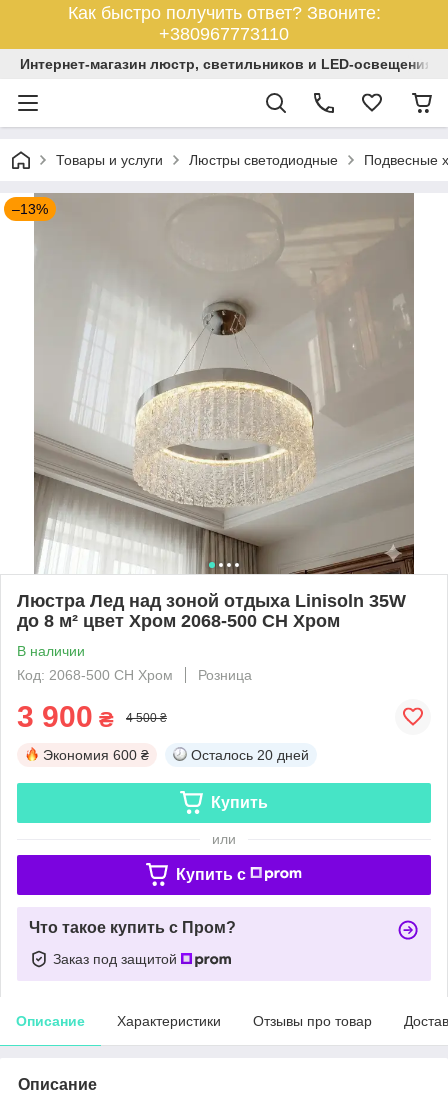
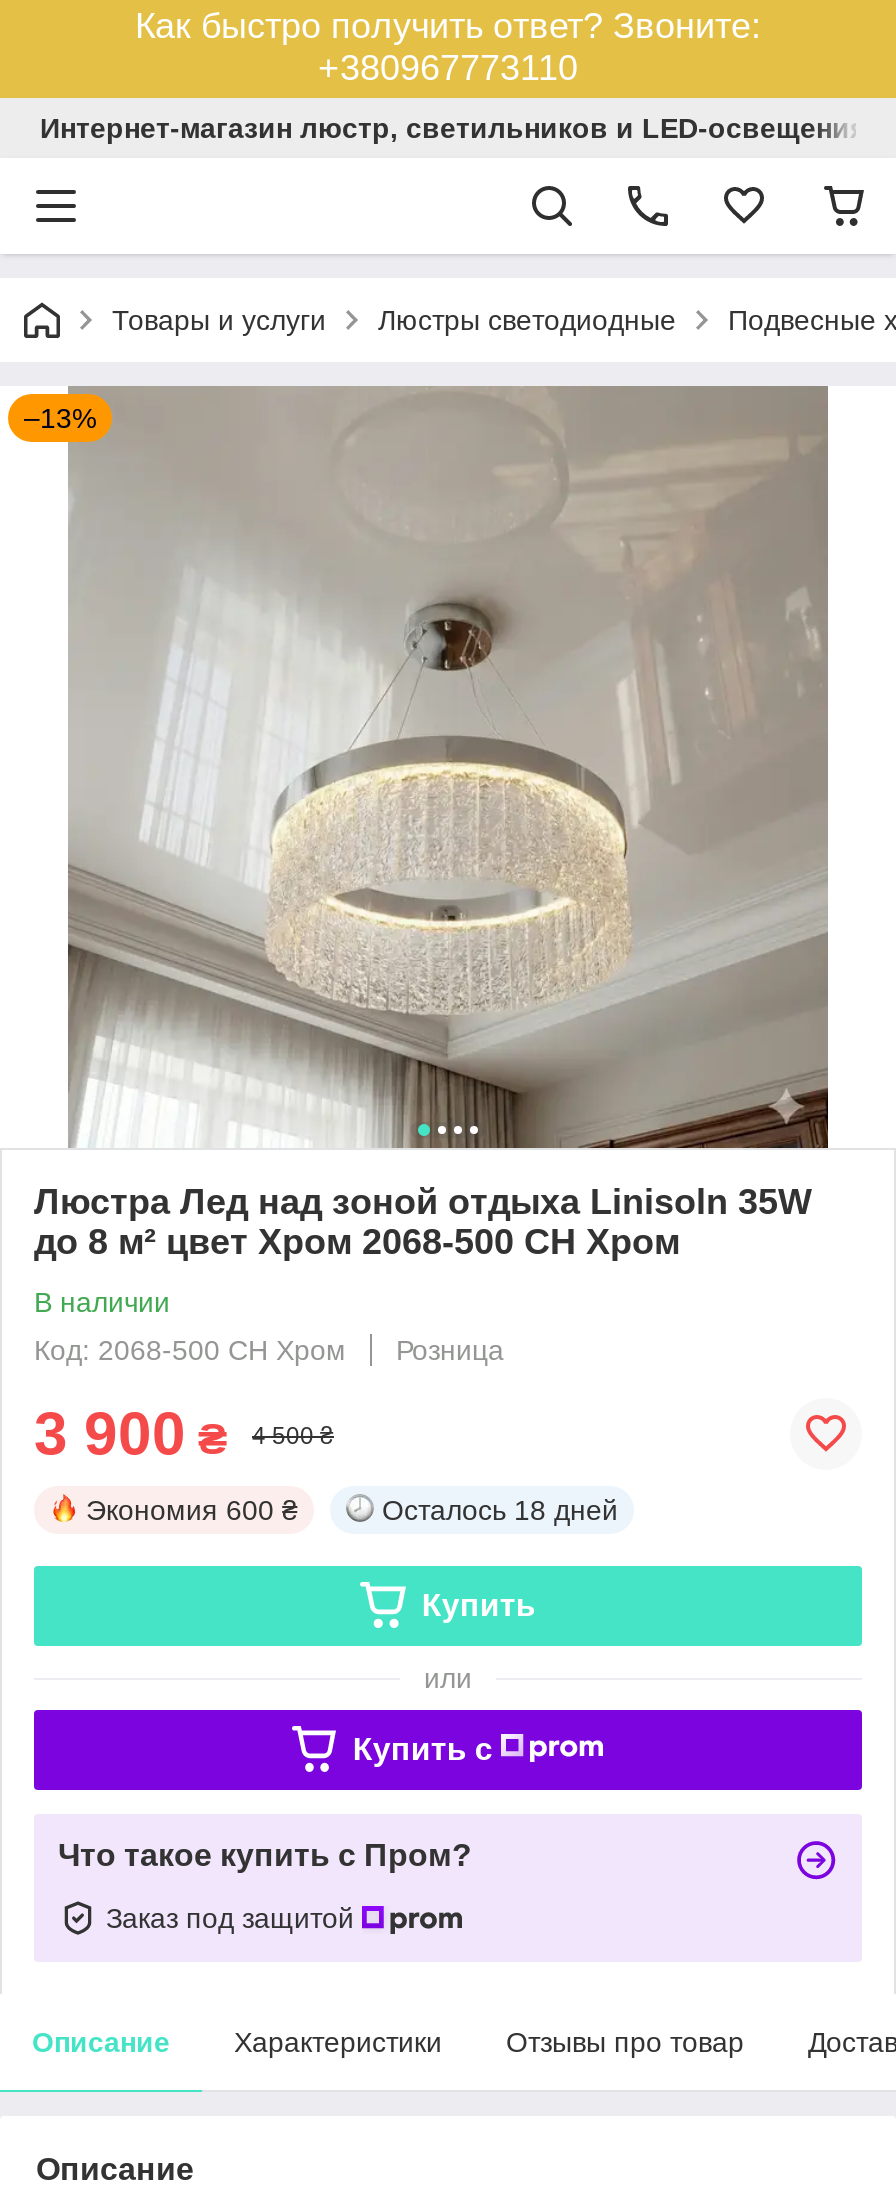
[191,747,309,763] Осталось 20 дней -> [382,1494,618,1526] Осталось 18 дней

